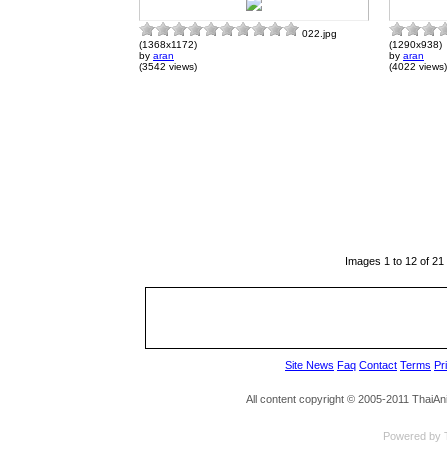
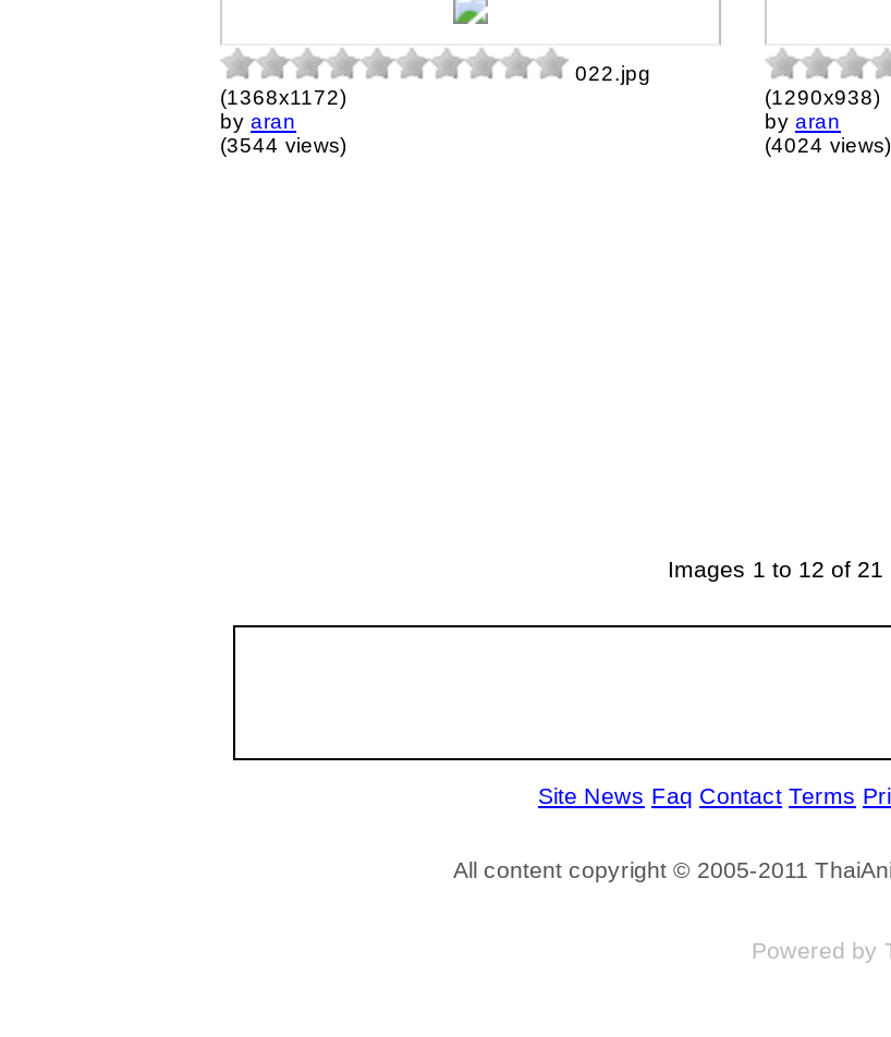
[139,61,197,72] (3542 views) -> [220,132,346,156] (3544 views)
[389,61,447,72] (4022 views) -> [765,132,891,156] (4024 views)

